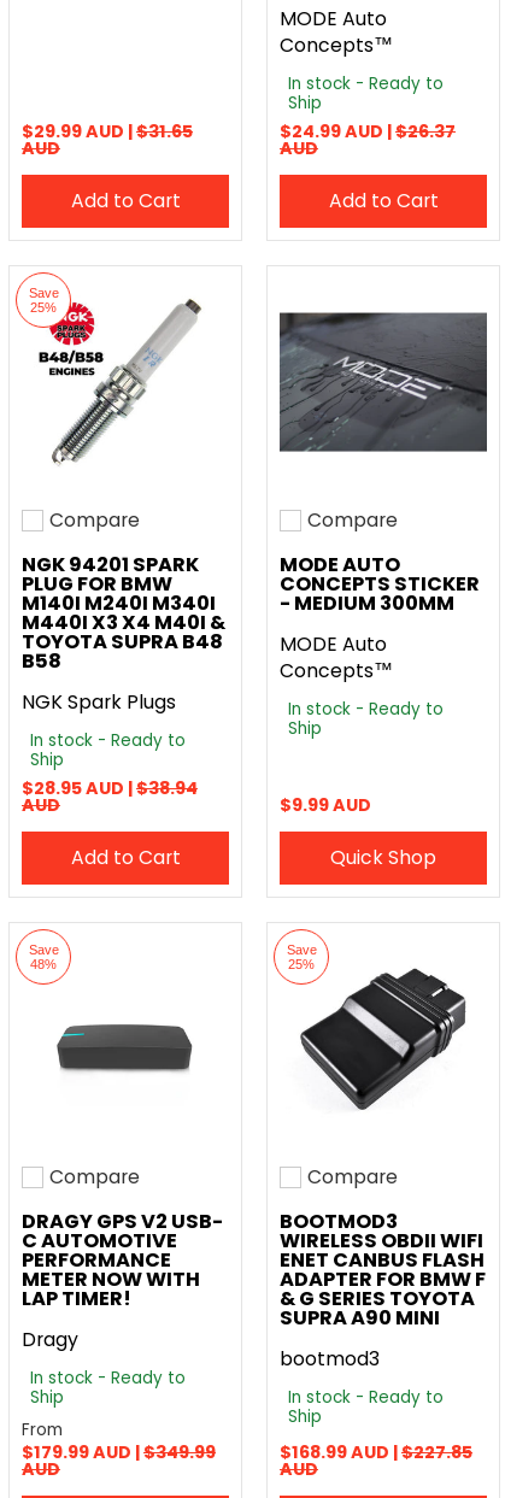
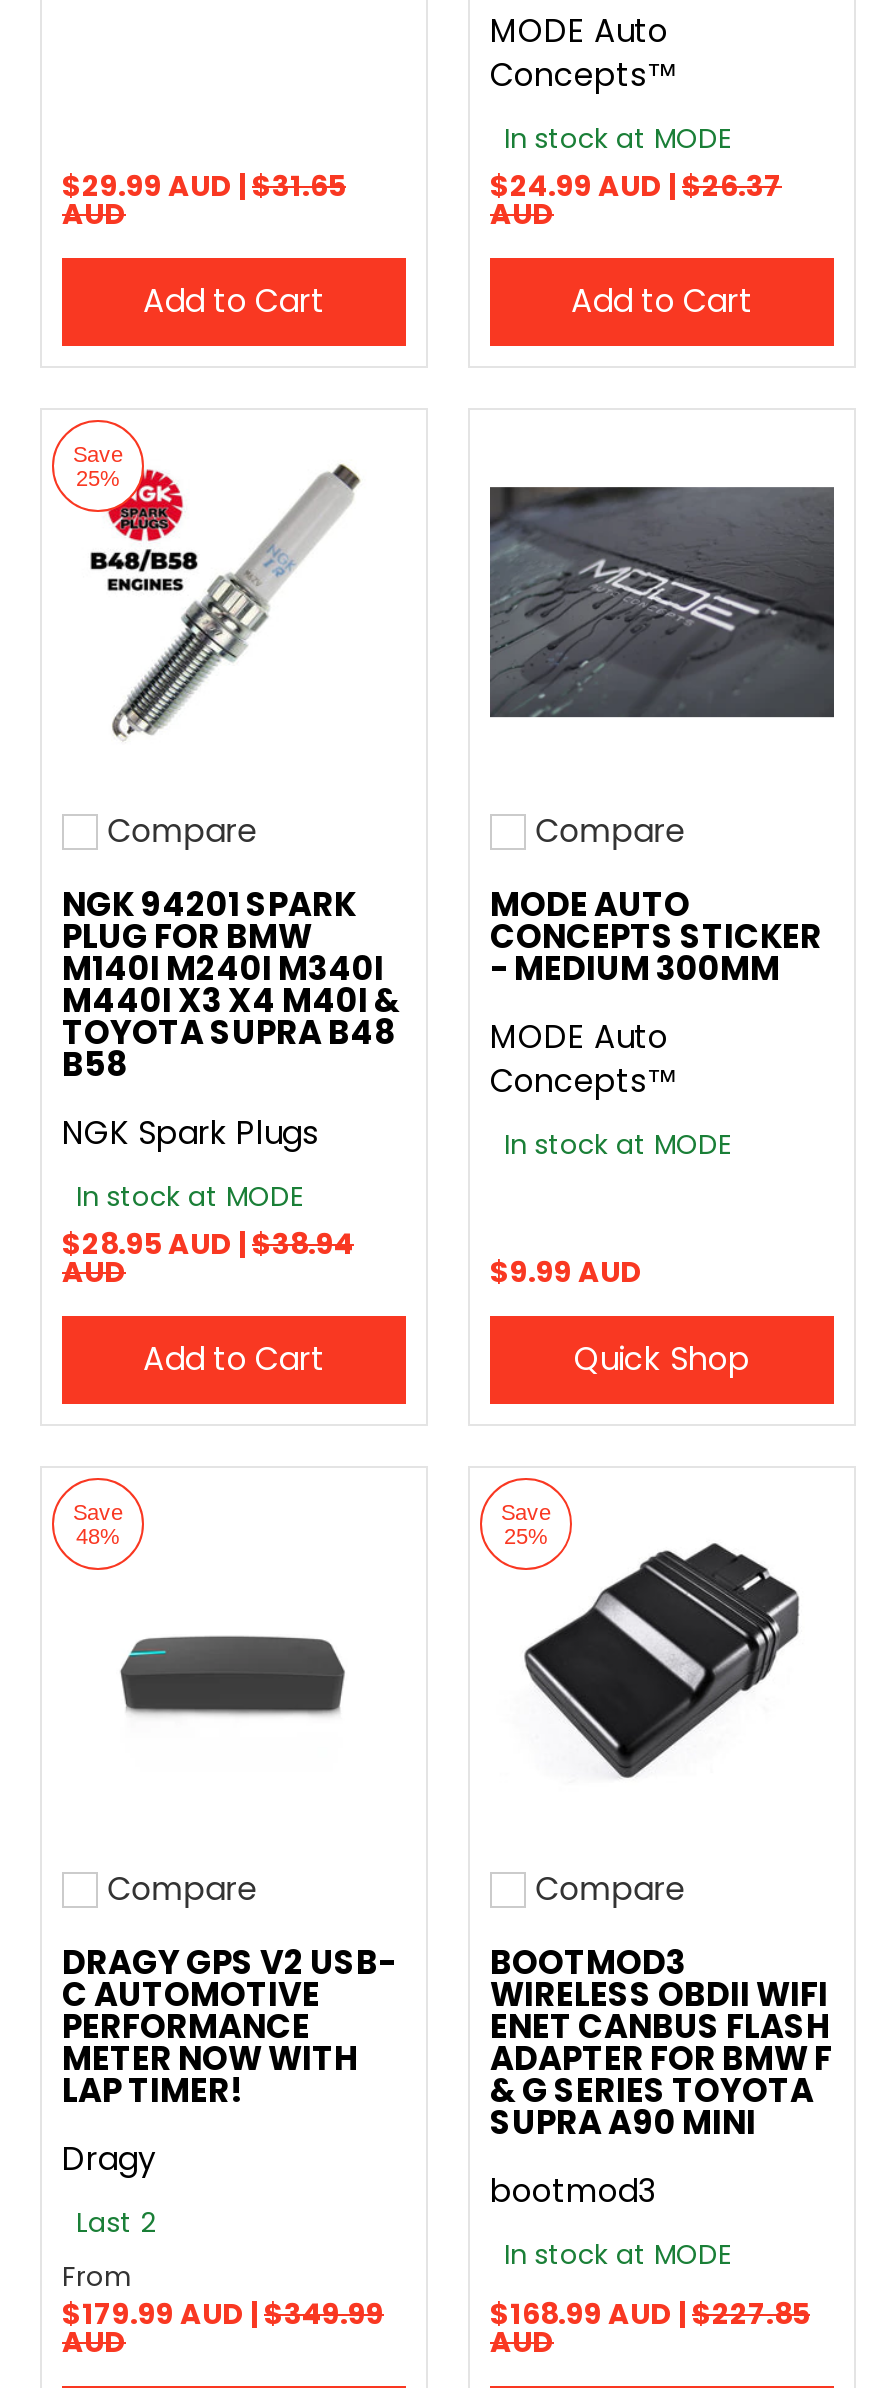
[288,72,444,114] In stock - Ready to | Ship -> [504,120,732,158] In stock at MODE
[288,698,444,740] In stock - Ready to | Ship -> [504,1126,732,1164] In stock at MODE
[30,729,186,771] In stock - Ready to | Ship -> [76,1178,304,1216] In stock at MODE
[30,1367,186,1409] In stock - Ready to | Ship -> [76,2204,156,2242] Last 2
[288,1386,444,1428] In stock - Ready to | Ship -> [504,2236,732,2274] In stock at MODE

